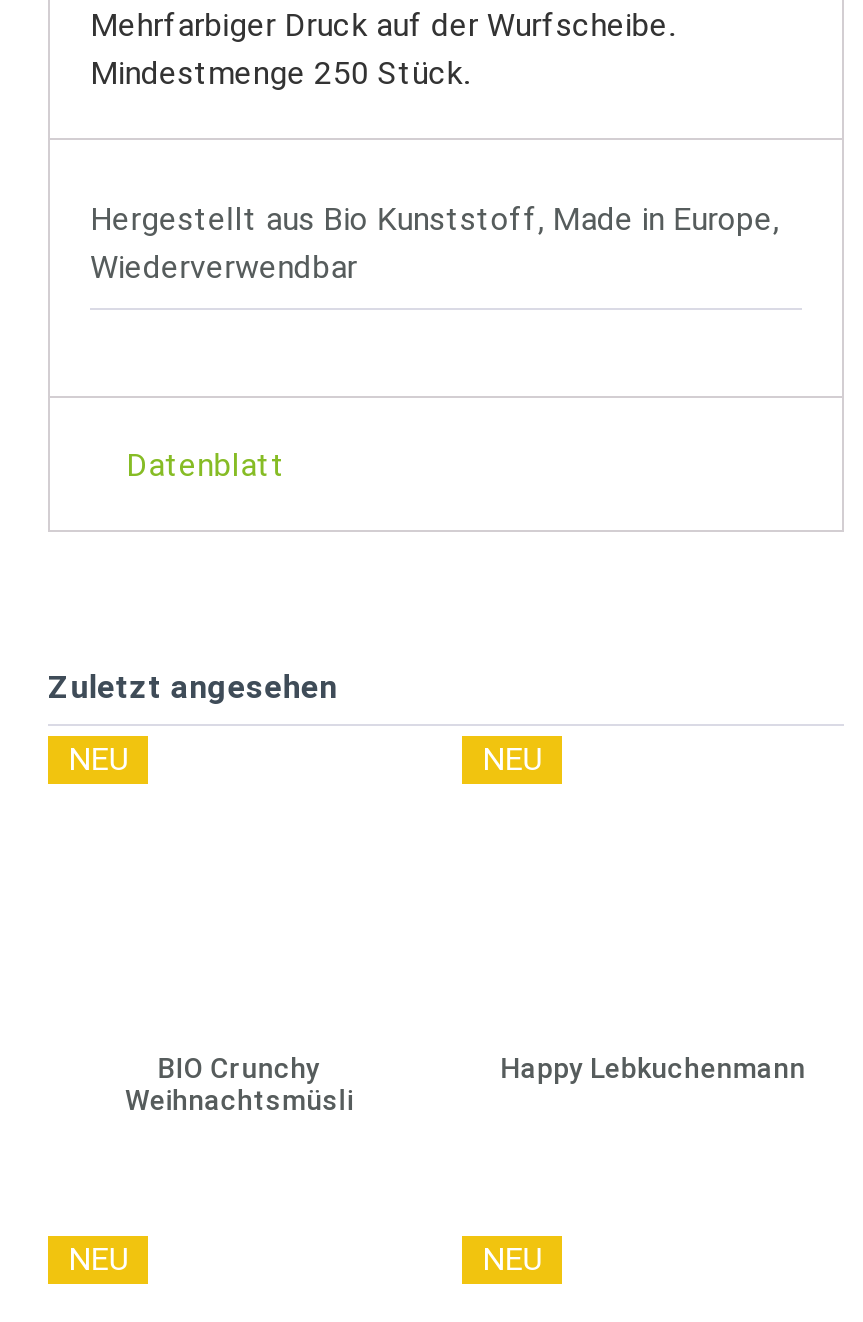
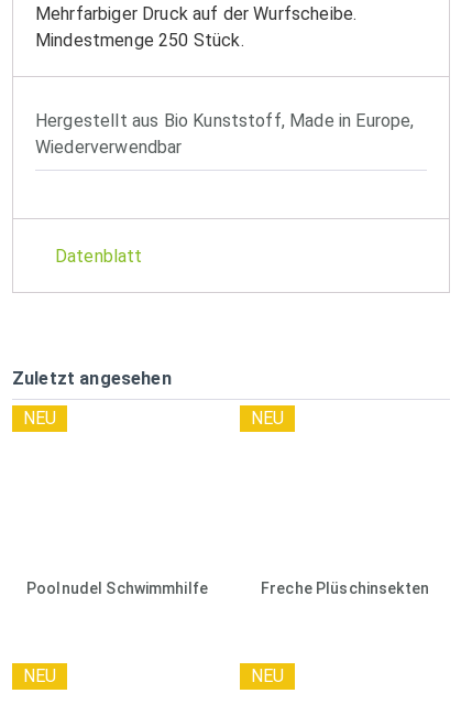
[125,1053,353,1117] BIO Crunchy | Weihnachtsmüsli -> [26,580,208,597] Poolnudel Schwimmhilfe
[500,1053,806,1085] Happy Lebkuchenmann -> [261,580,429,597] Freche Plüschinsekten

